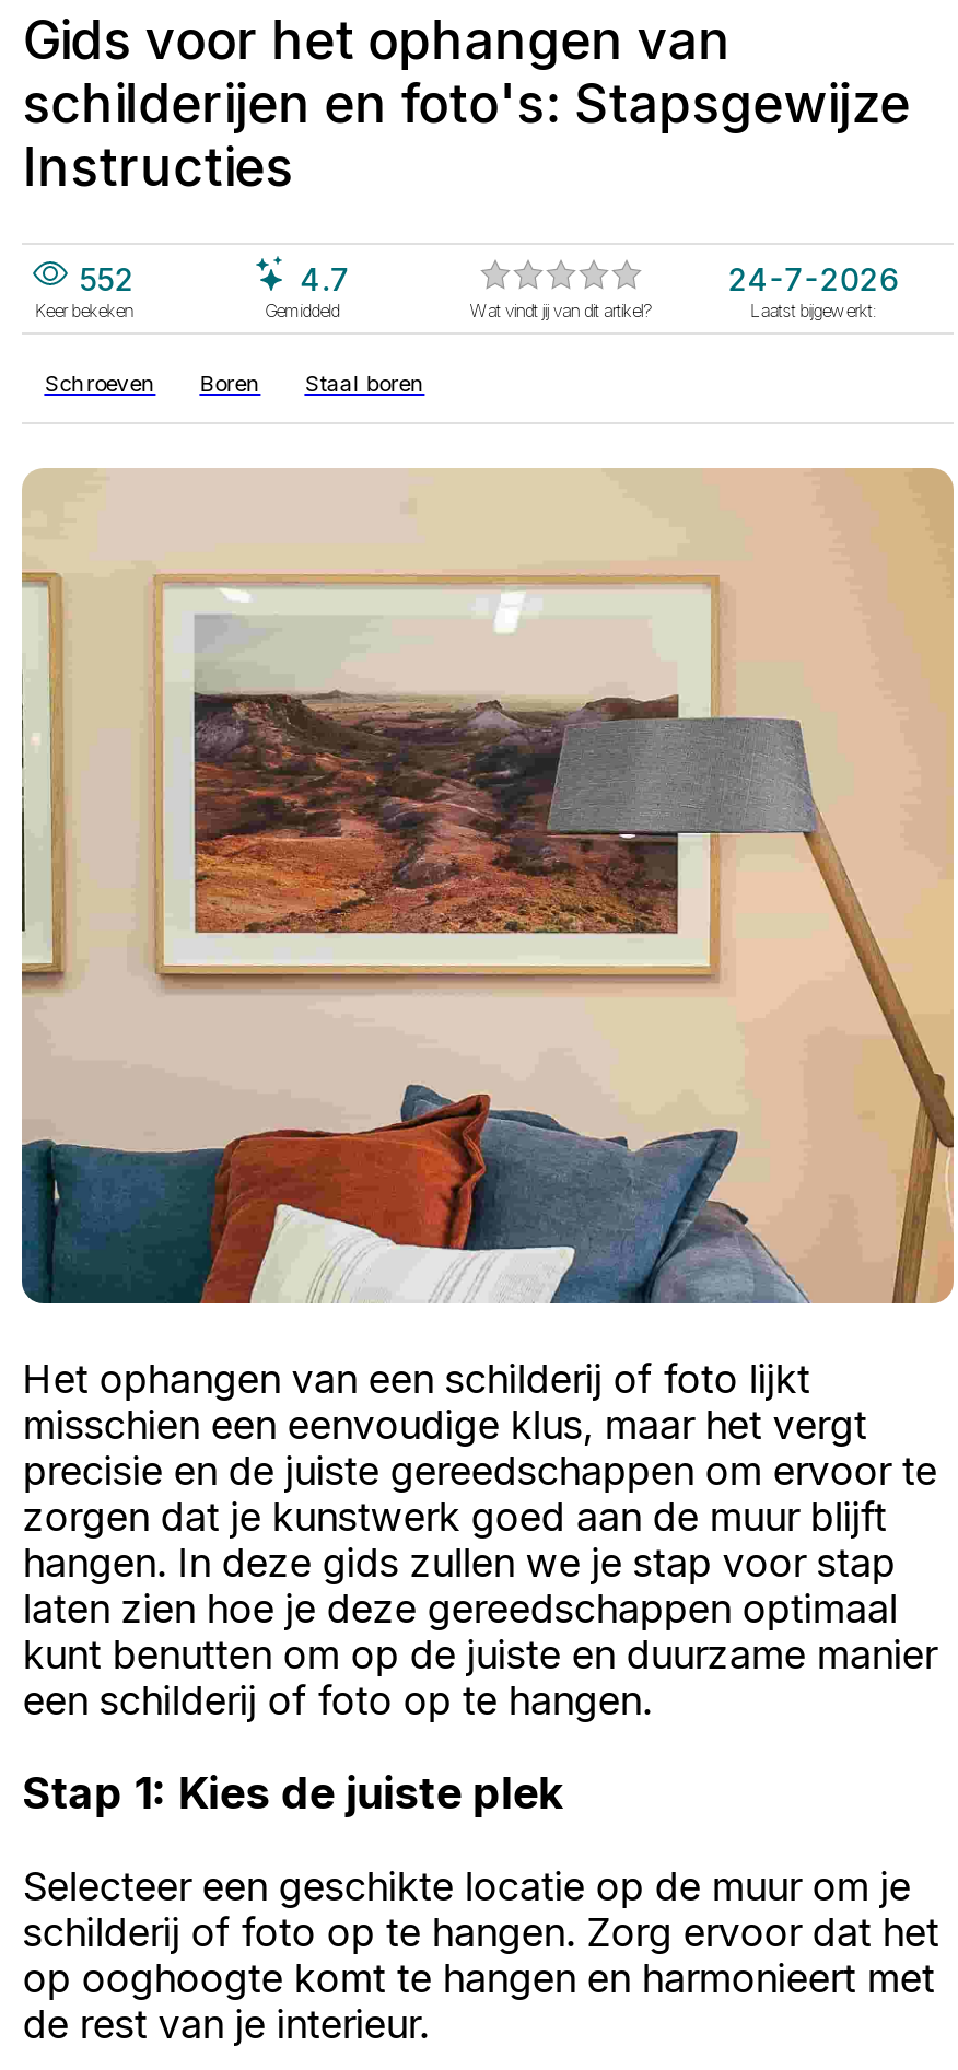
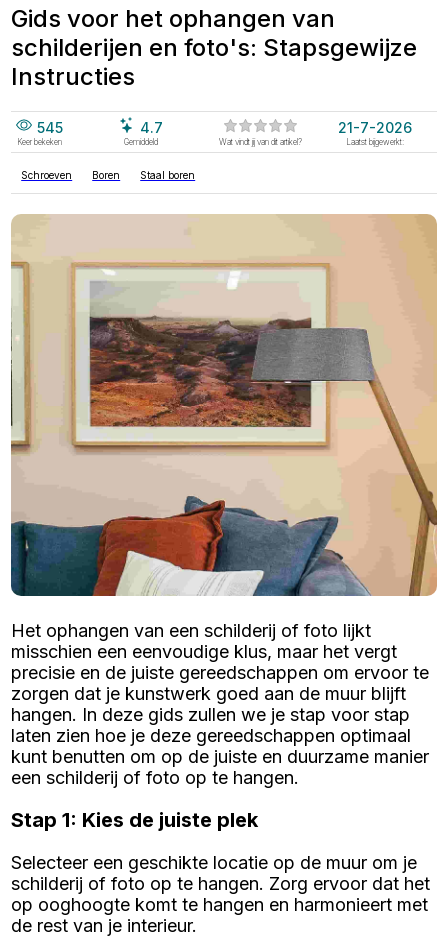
[79,260,134,297] 552 -> [37,119,63,136] 545
[728,260,899,297] 24-7-2026 -> [338,119,412,136] 21-7-2026

